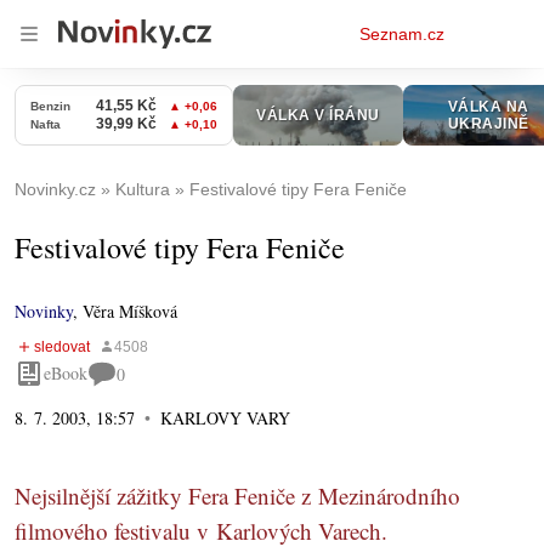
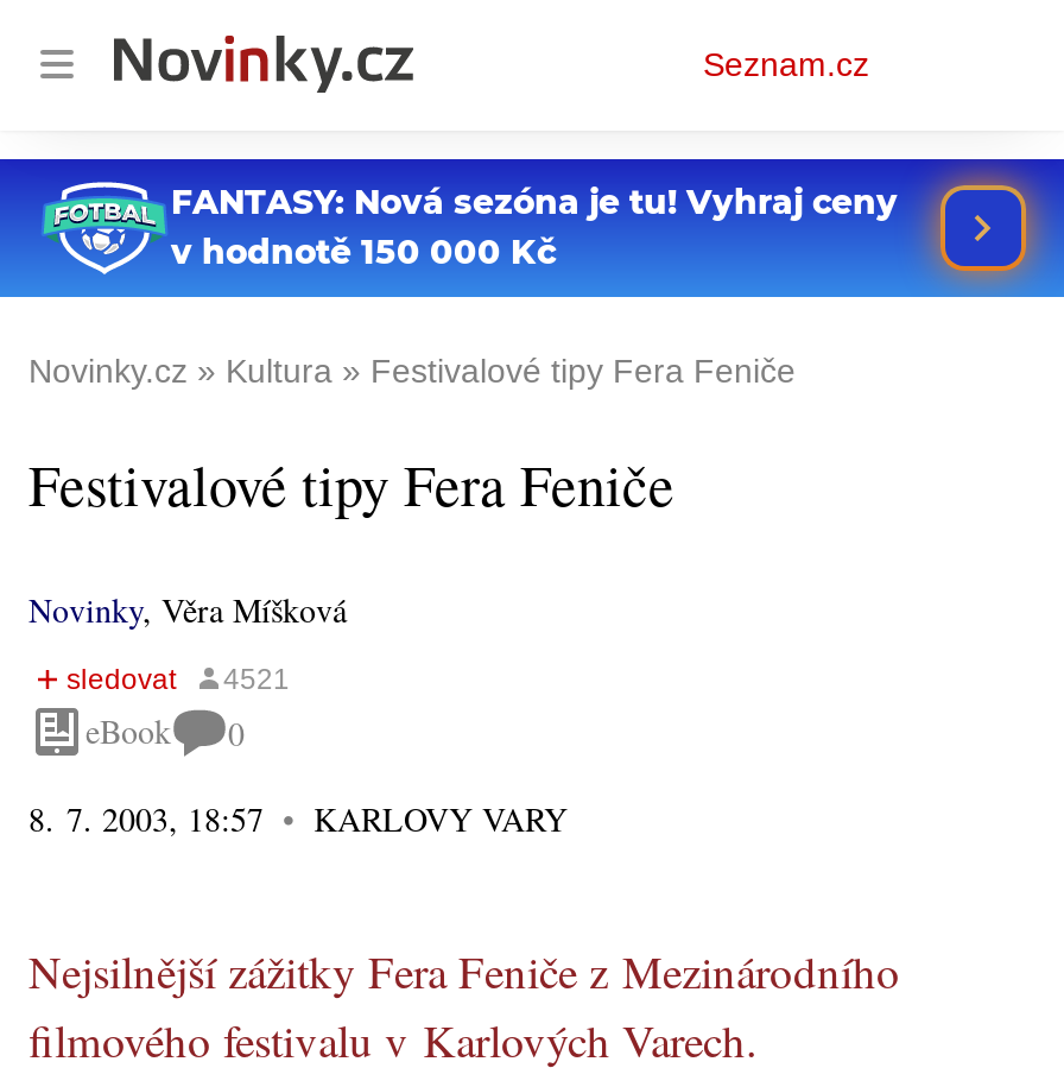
[4,82,540,152] [image] -> [7,157,1057,299] [image]

